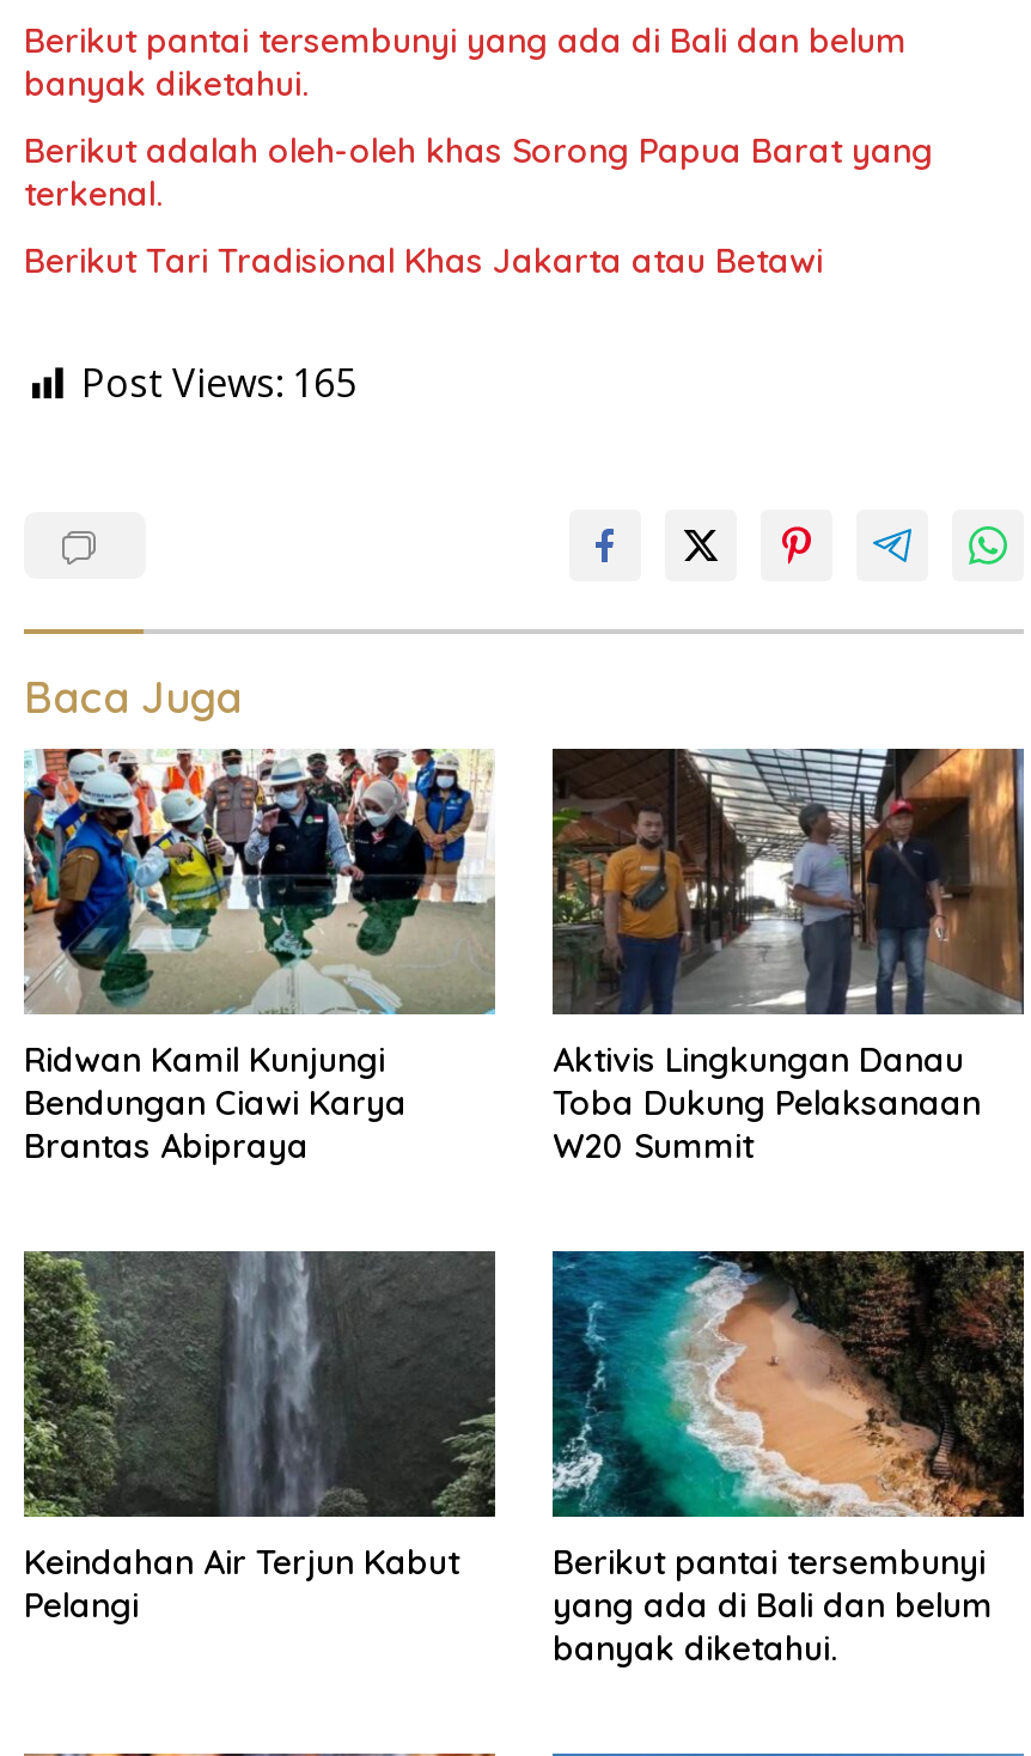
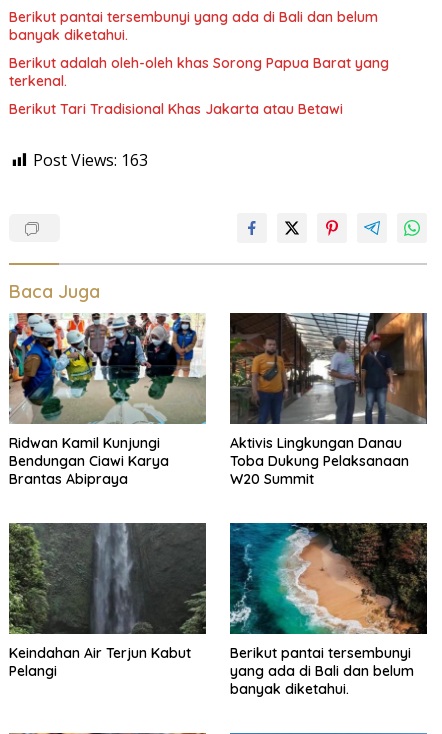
[81,356,356,409] Post Views: 165 -> [33,149,148,171] Post Views: 163

